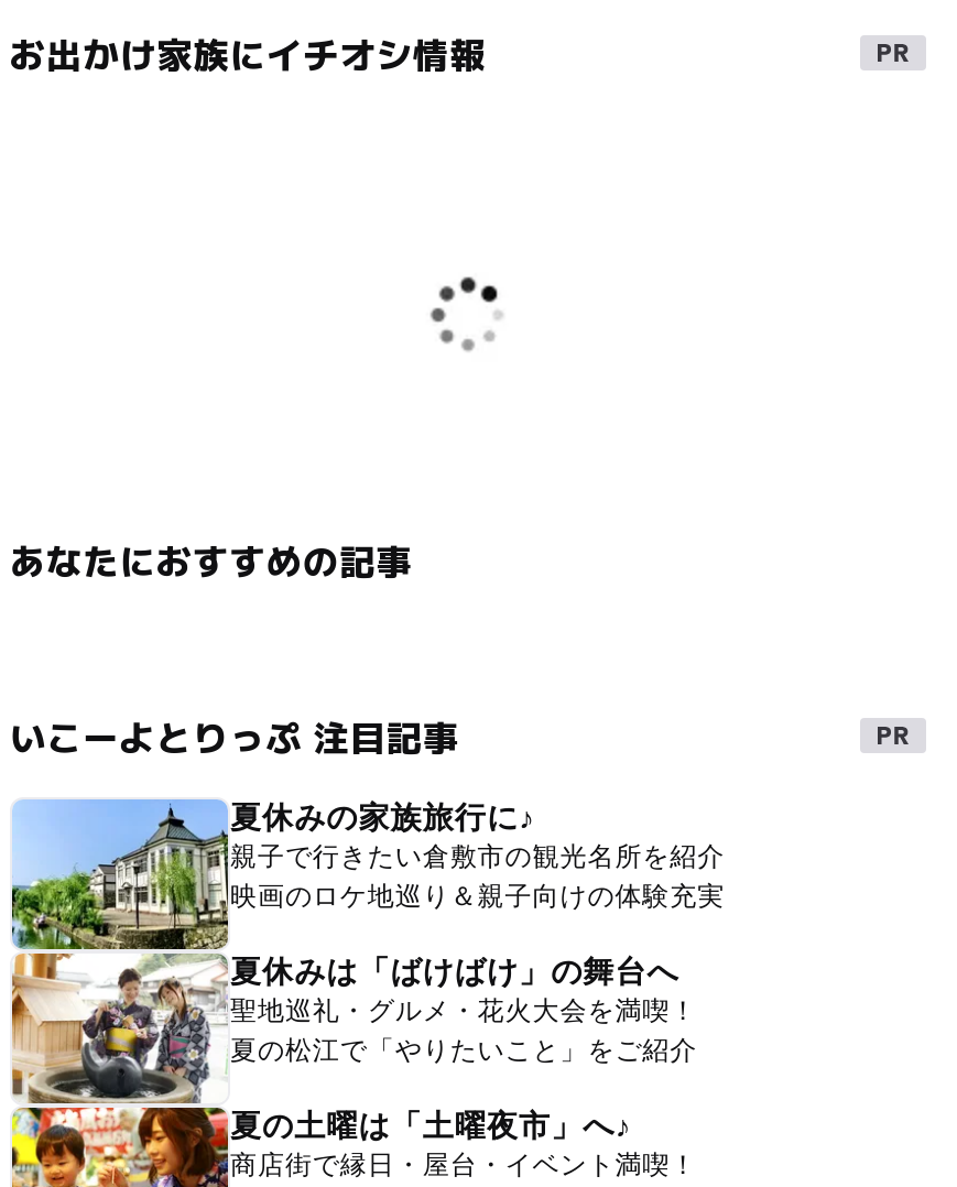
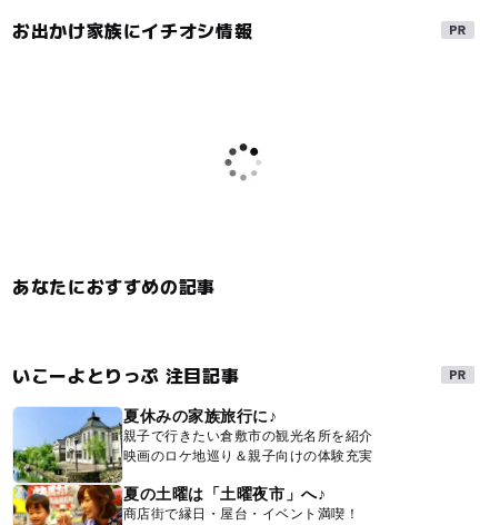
[10,951,698,1106] [image] | 夏休みは「ばけばけ」の舞台へ | 聖地巡礼・グルメ・花火大会を満喫！ | 夏の松江で「やりたいこと」をご紹介 -> none

